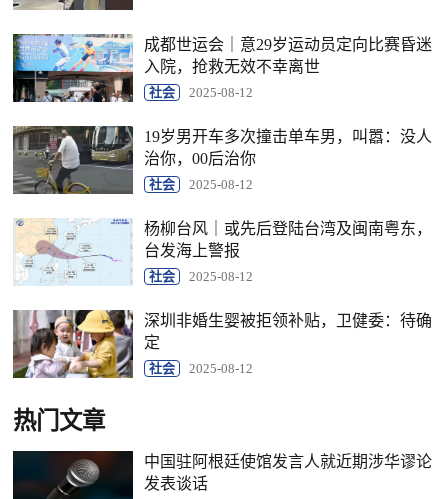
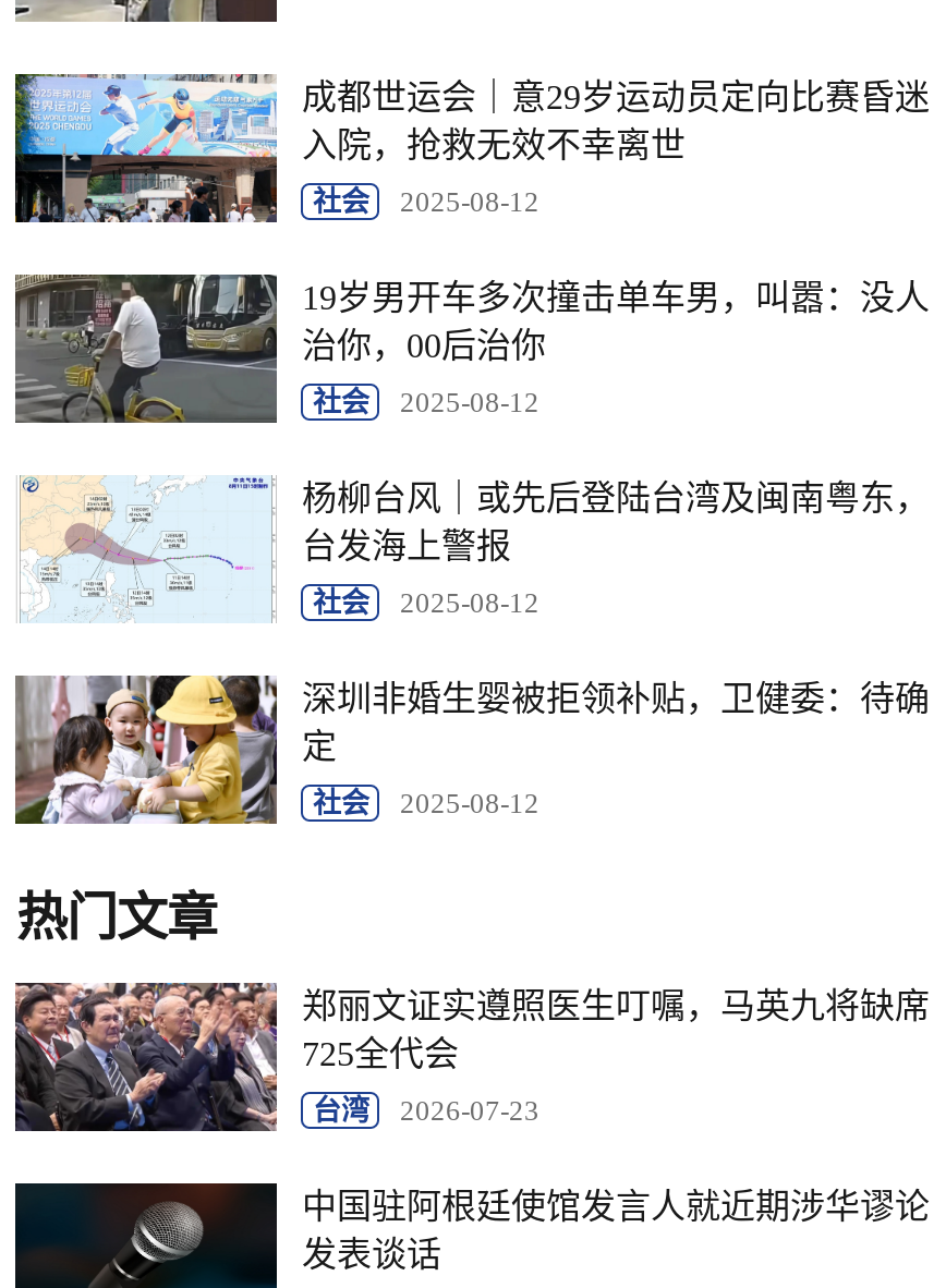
none -> [13,981,929,1146] [image] | 郑丽文证实遵照医生叮嘱，马英九将缺席 | 725全代会 | 台湾 | 2026-07-23

